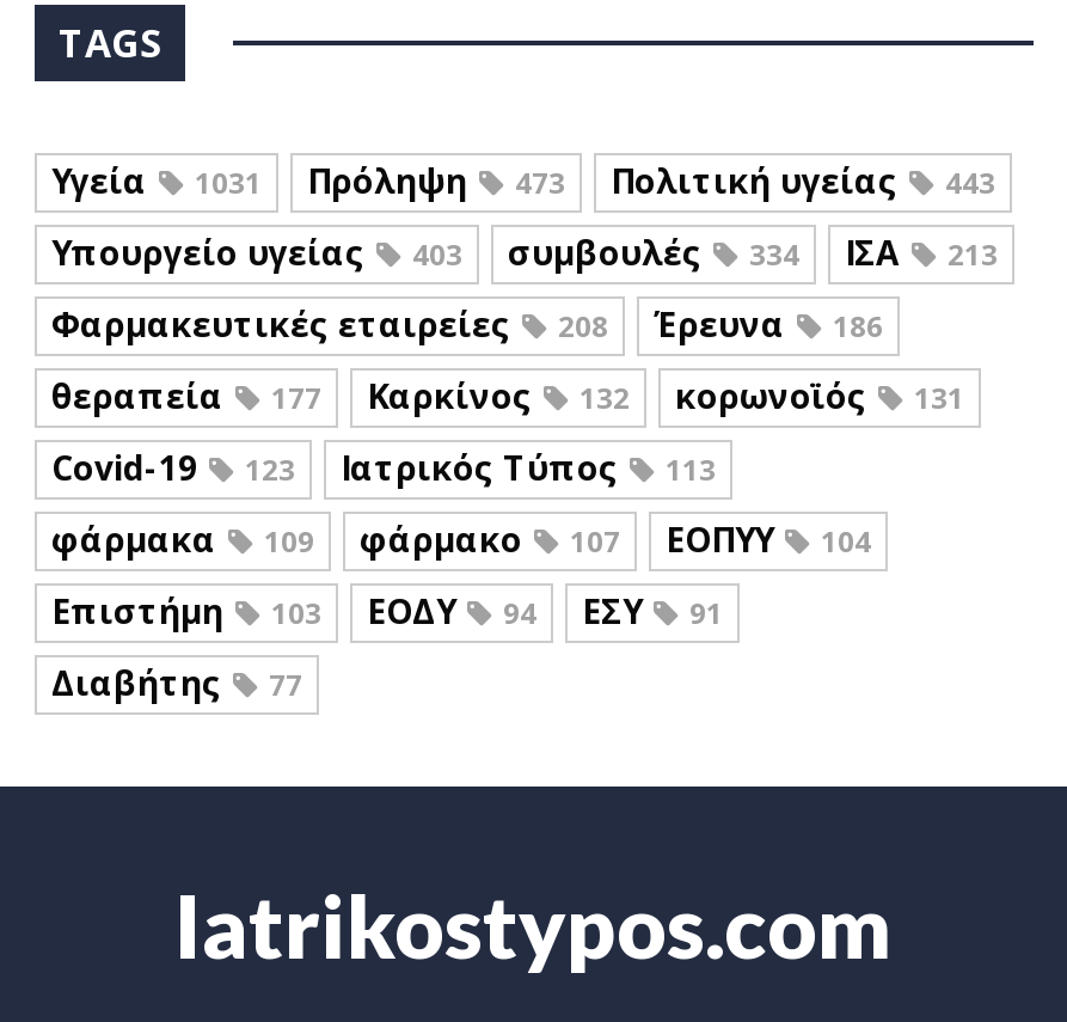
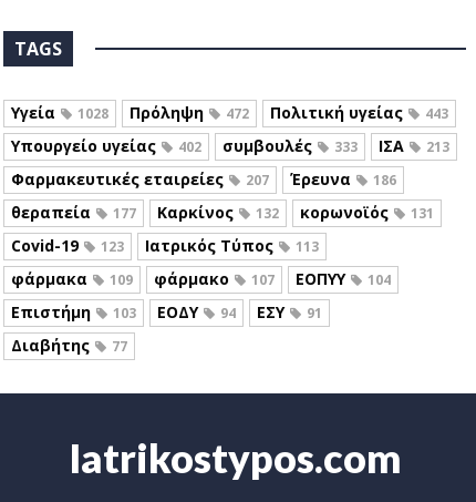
[195,164,262,204] 1031 -> [77,104,108,123] 1028
[515,164,565,204] 473 -> [226,104,249,123] 472
[412,235,462,276] 403 -> [178,137,201,156] 402
[749,235,799,276] 334 -> [334,137,358,156] 333
[51,302,883,348] Φαρμακευτικές εταιρείες 208 Έρευνα 186 -> [11,168,396,189] Φαρμακευτικές εταιρείες 207 Έρευνα 186

